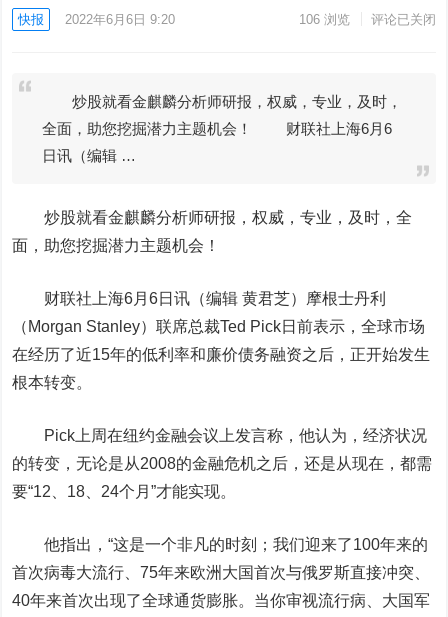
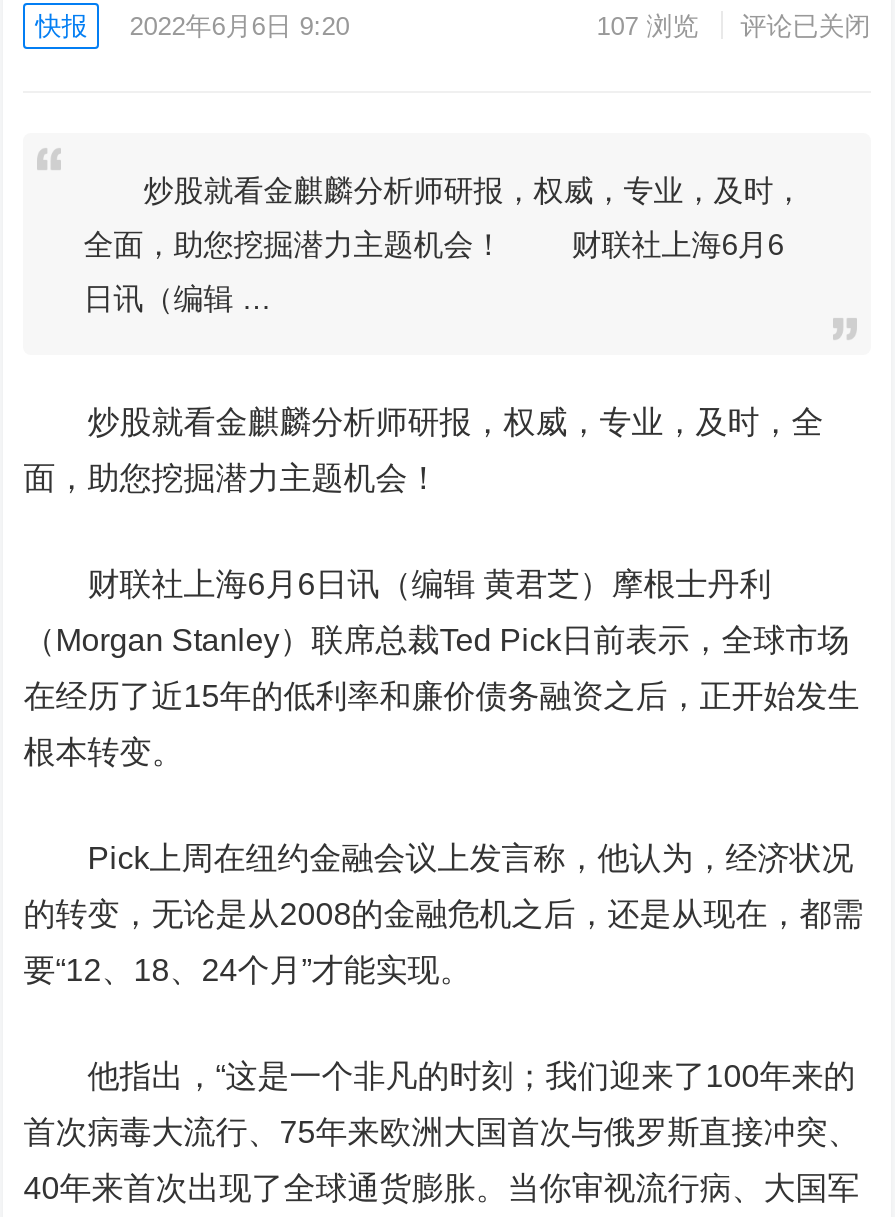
[299,12,436,27] 106浏览 评论已关闭 -> [597,11,871,41] 107浏览 评论已关闭

